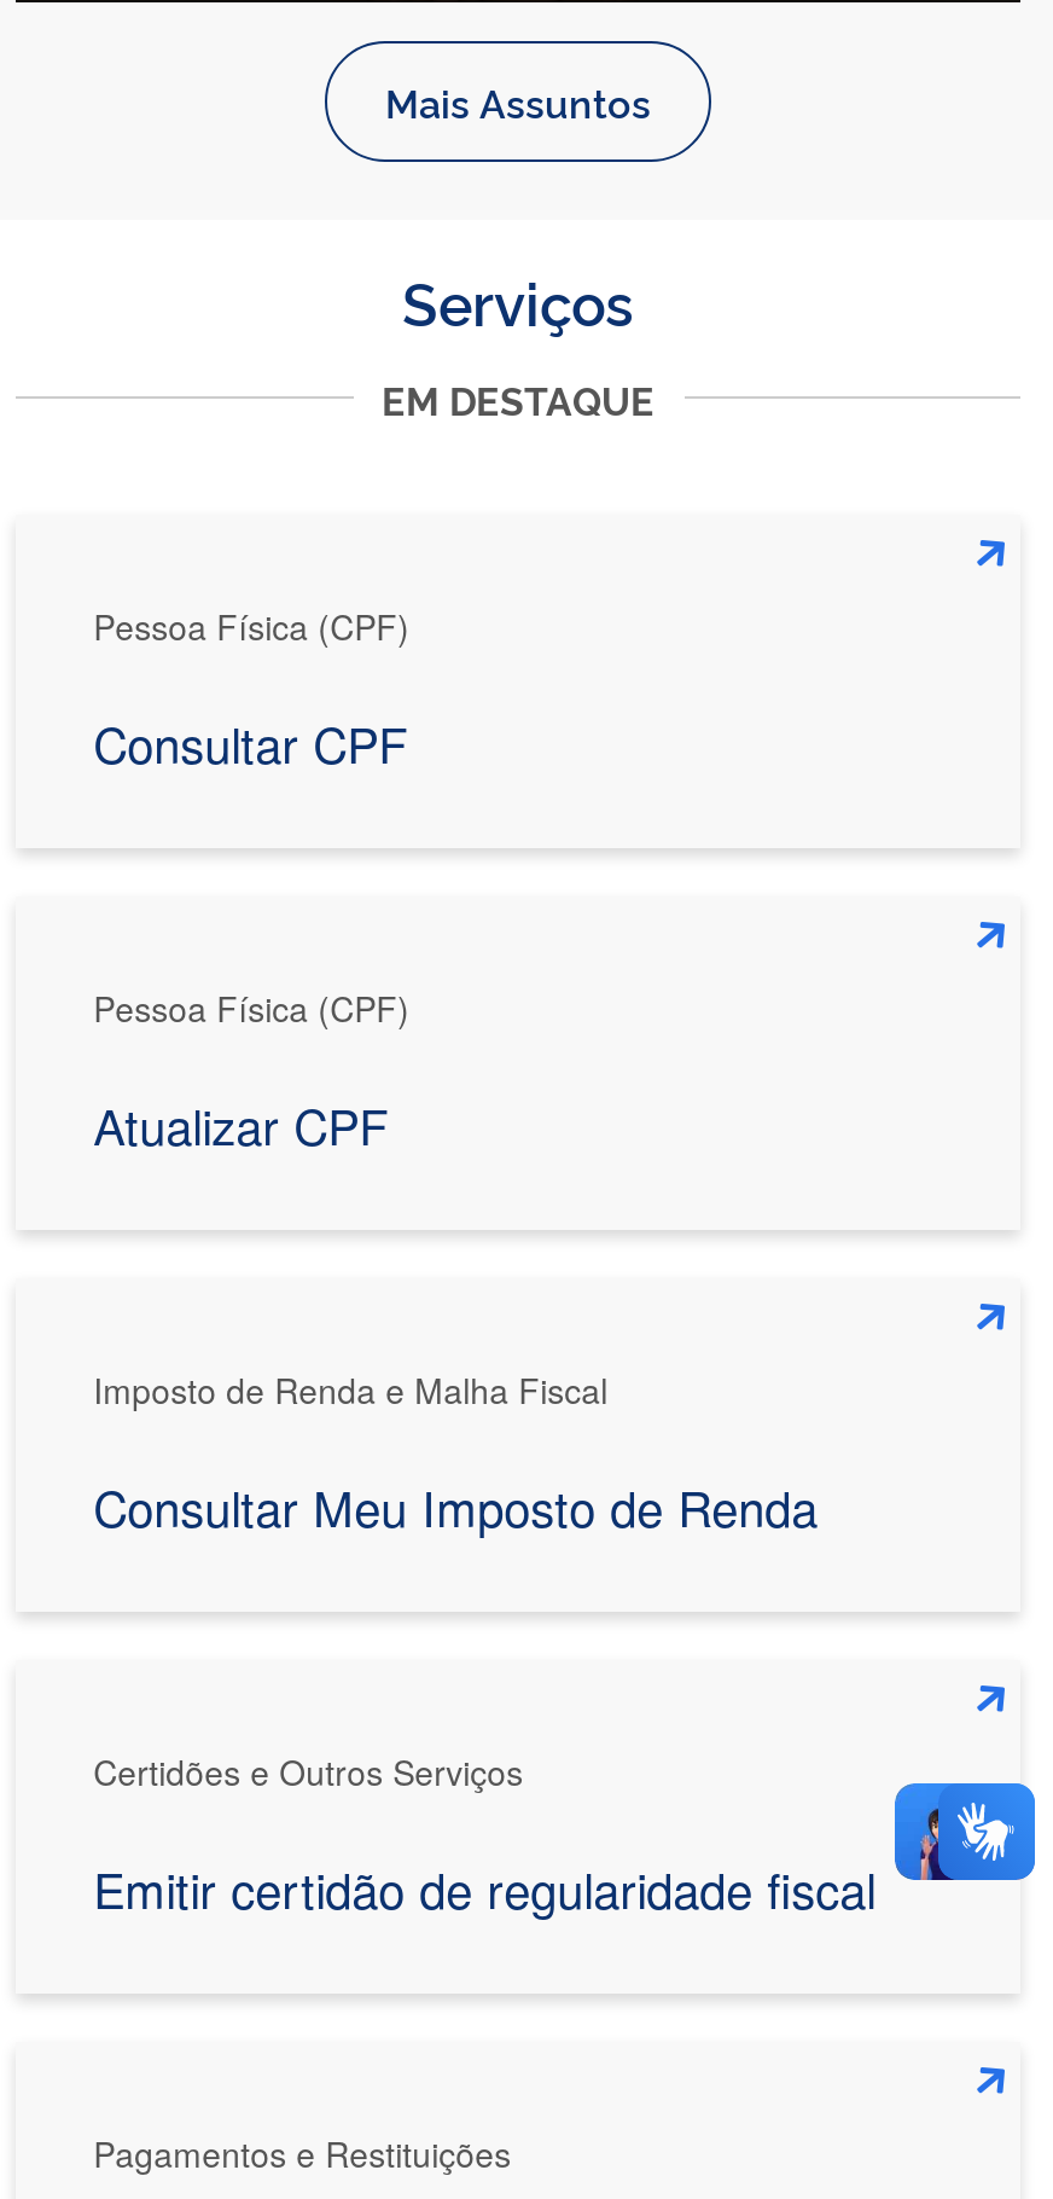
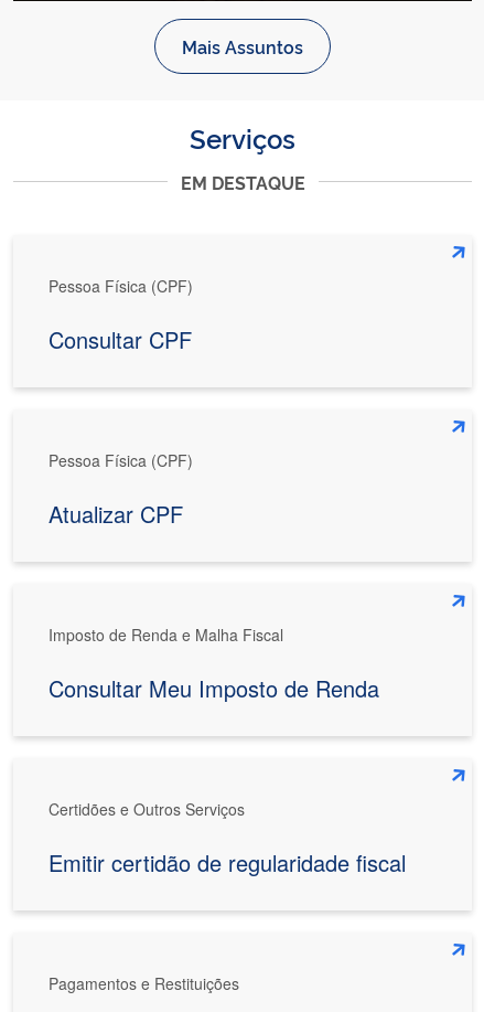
[892,1781,1037,1882] [image] -> none

